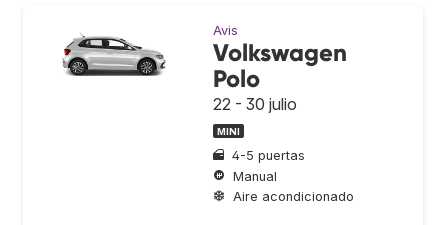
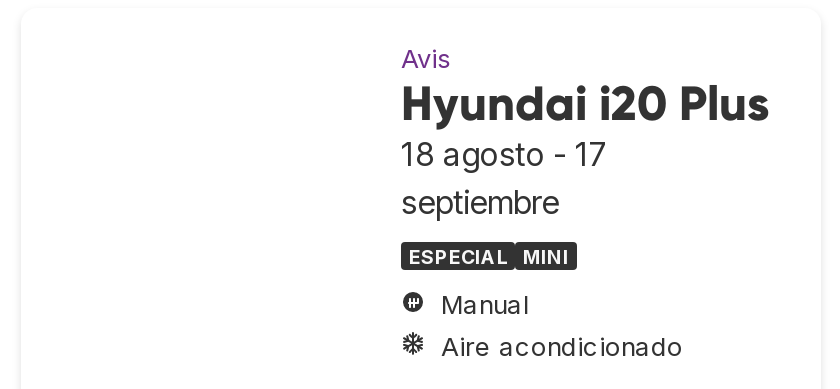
[62,34,166,77] [image] -> none
[213,38,347,114] Volkswagen | Polo | 22 - 30 julio -> [401,74,769,268] Hyundai i20 Plus | 18 agosto - 17 | septiembre | ESPECIAL
[232,148,305,163] 4-5 puertas -> none

